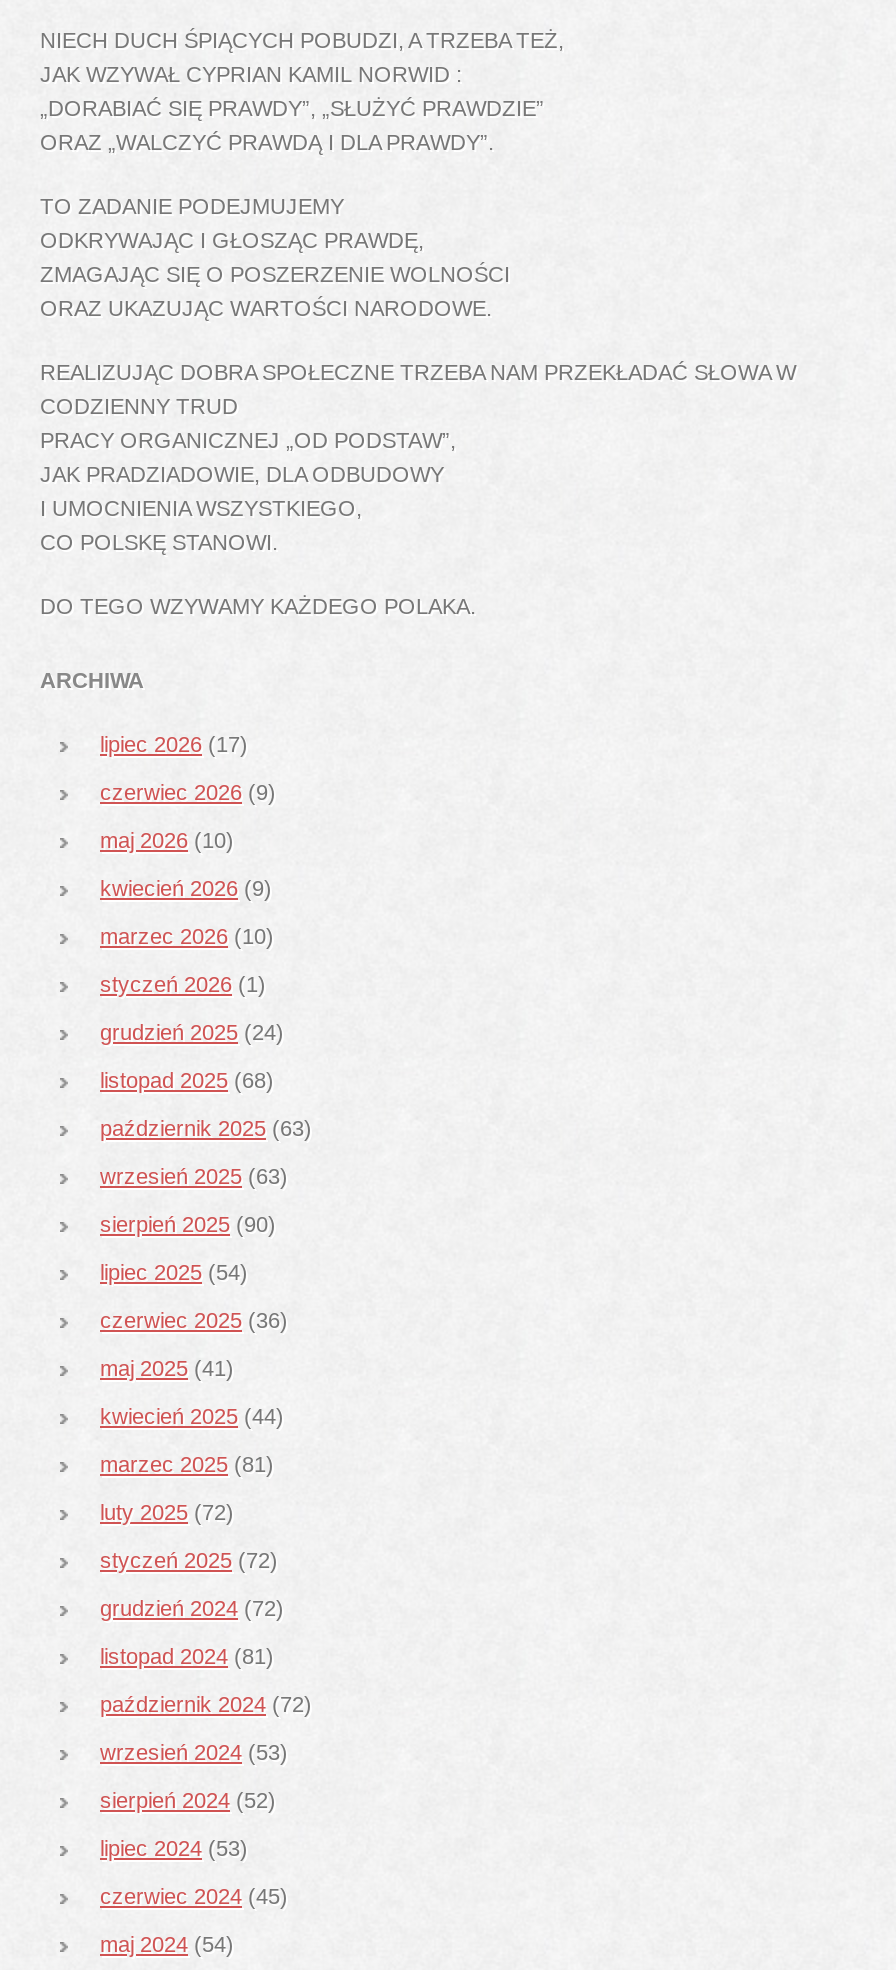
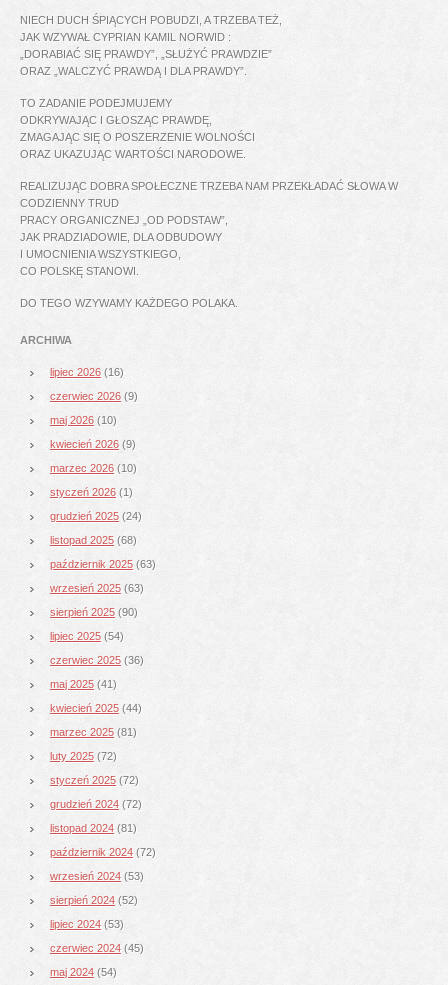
[100,731,248,755] lipiec 2026 (17) -> [50,366,124,378] lipiec 2026 (16)

